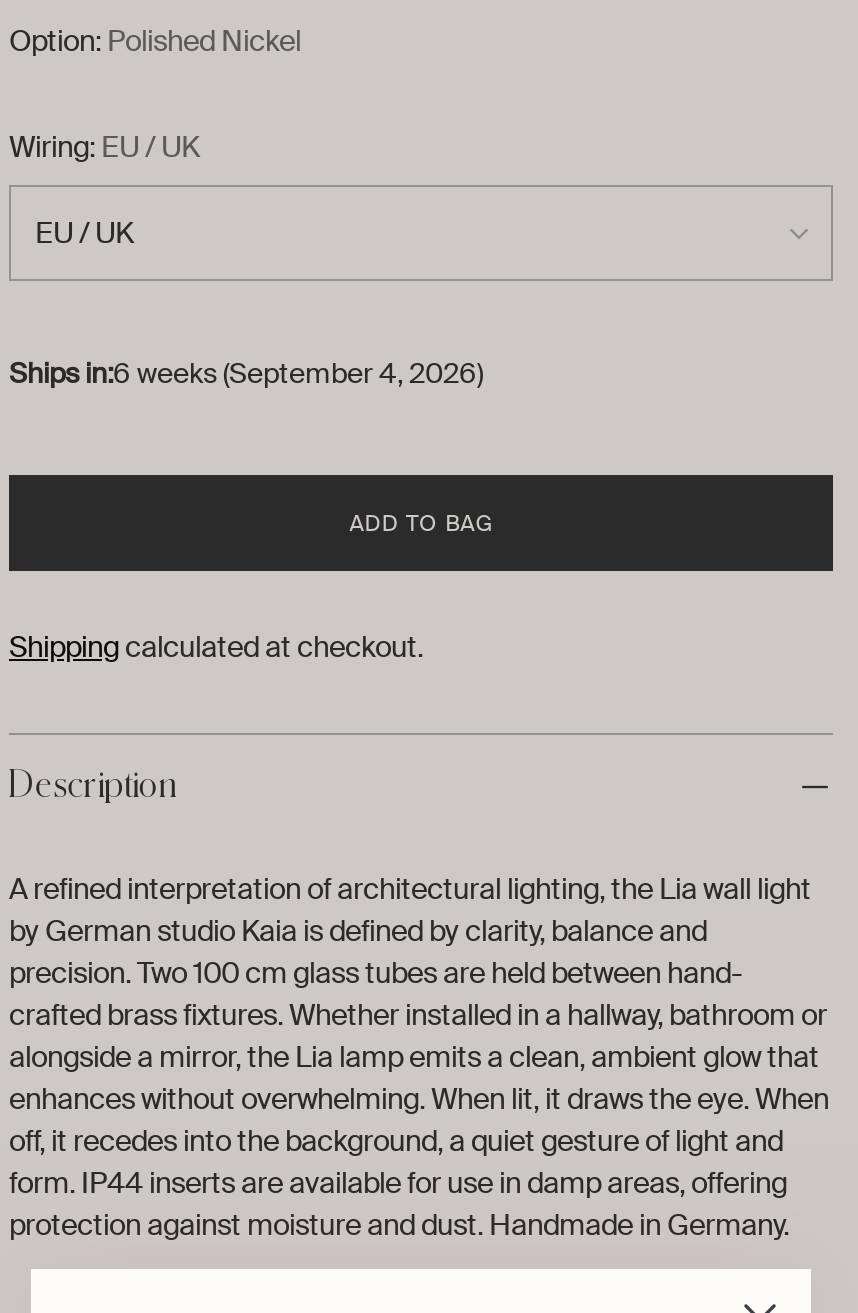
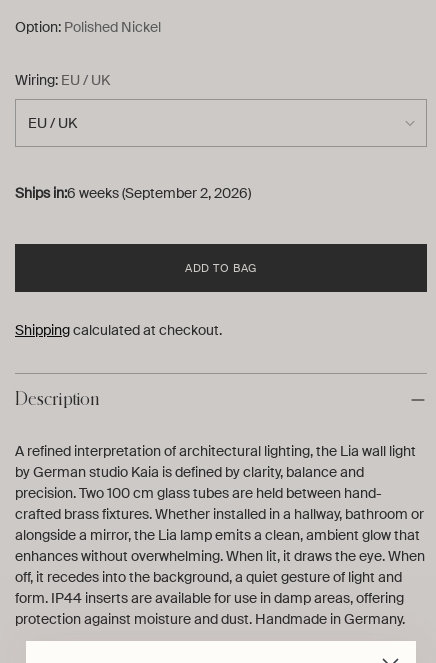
[9,355,483,391] Ships in:6 weeks (September 4, 2026) -> [15,184,251,202] Ships in:6 weeks (September 2, 2026)

